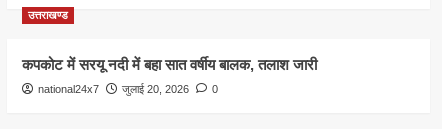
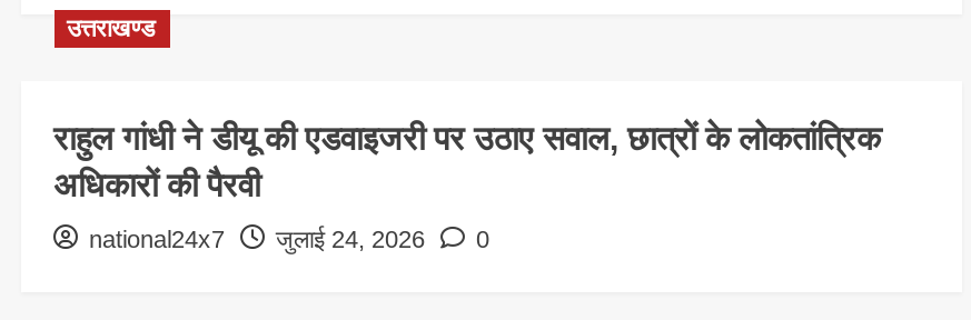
[21,56,316,73] कपकोट में सरयू नदी में बहा सात वर्षीय बालक, तलाश जारी -> [53,119,881,204] राहुल गांधी ने डीयू की एडवाइजरी पर उठाए सवाल, छात्रों के लोकतांत्रिक | अधिकारों की पैरवी
[37,83,217,95] national24x7 जुलाई 20, 2026 0 -> [89,226,489,253] national24x7 जुलाई 24, 2026 0

